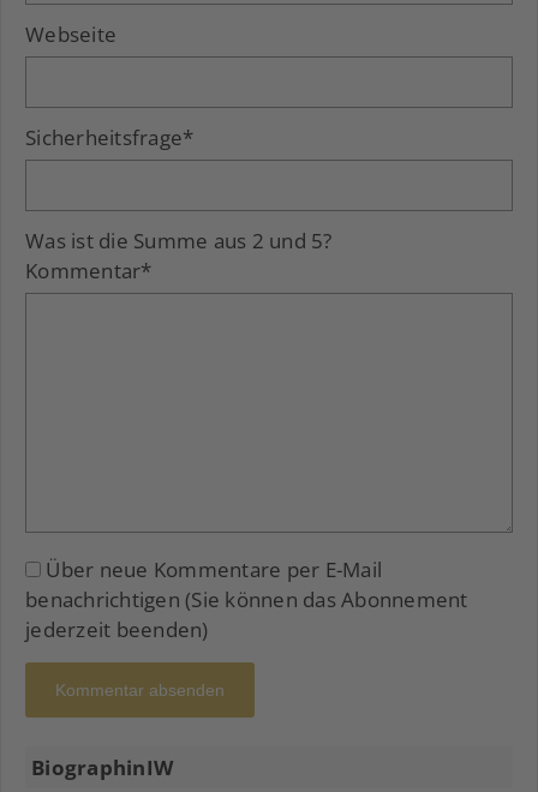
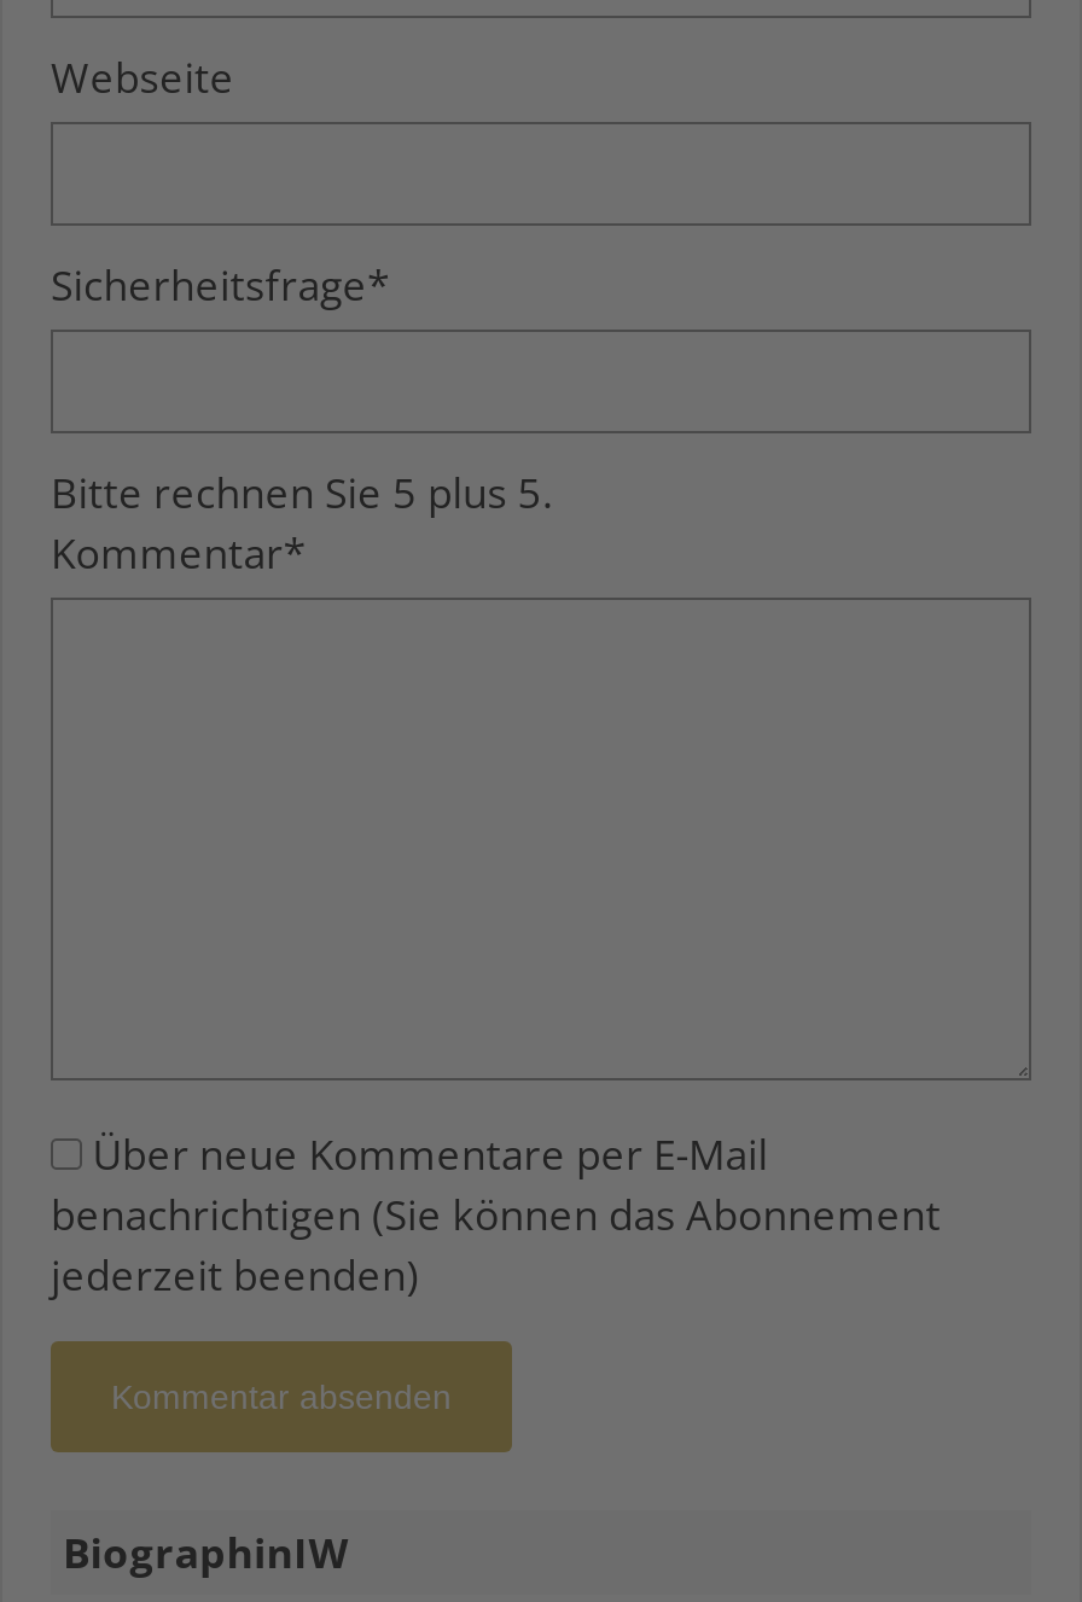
[25,226,332,254] Was ist die Summe aus 2 und 5? -> [51,464,553,519] Bitte rechnen Sie 5 plus 5.

